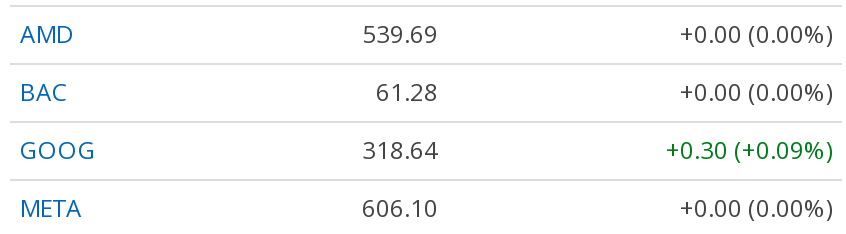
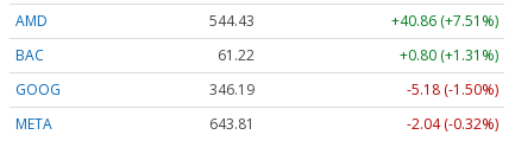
[362,16,438,50] 539.69 -> [209,10,255,30] 544.43
[680,16,832,50] +0.00 (0.00%) -> [391,10,498,30] +40.86 (+7.51%)
[376,74,438,108] 61.28 -> [218,44,255,65] 61.22
[680,74,832,108] +0.00 (0.00%) -> [400,44,498,65] +0.80 (+1.31%)
[362,132,438,166] 318.64 -> [209,79,255,99] 346.19
[666,132,832,166] +0.30 (+0.09%) -> [407,79,498,99] -5.18 (-1.50%)
[362,190,438,224] 606.10 -> [209,113,255,133] 643.81
[680,190,832,224] +0.00 (0.00%) -> [407,113,498,133] -2.04 (-0.32%)

